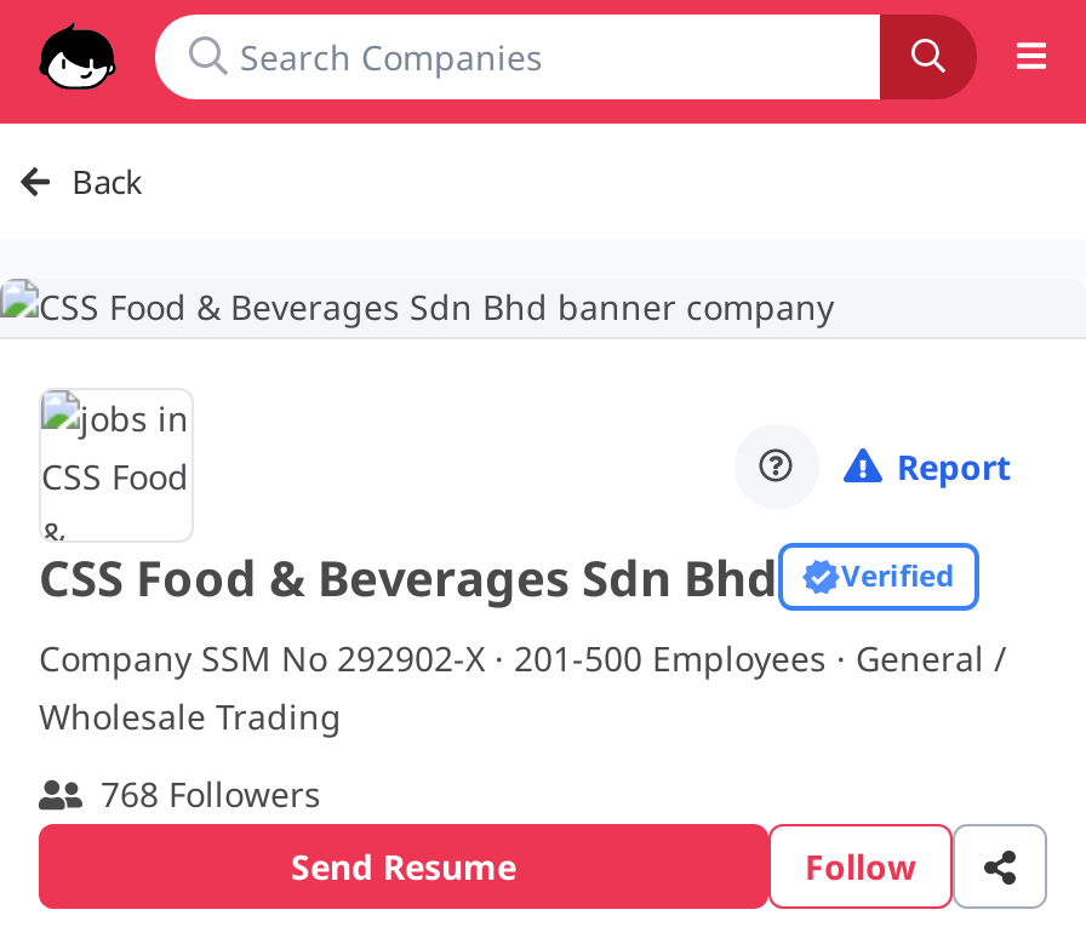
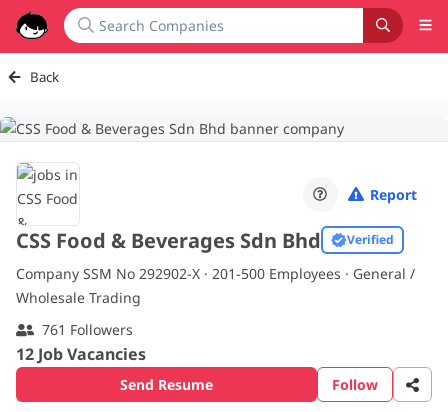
[101,771,321,817] 768 Followers -> [16,320,146,365] 761 Followers | 12 Job Vacancies

